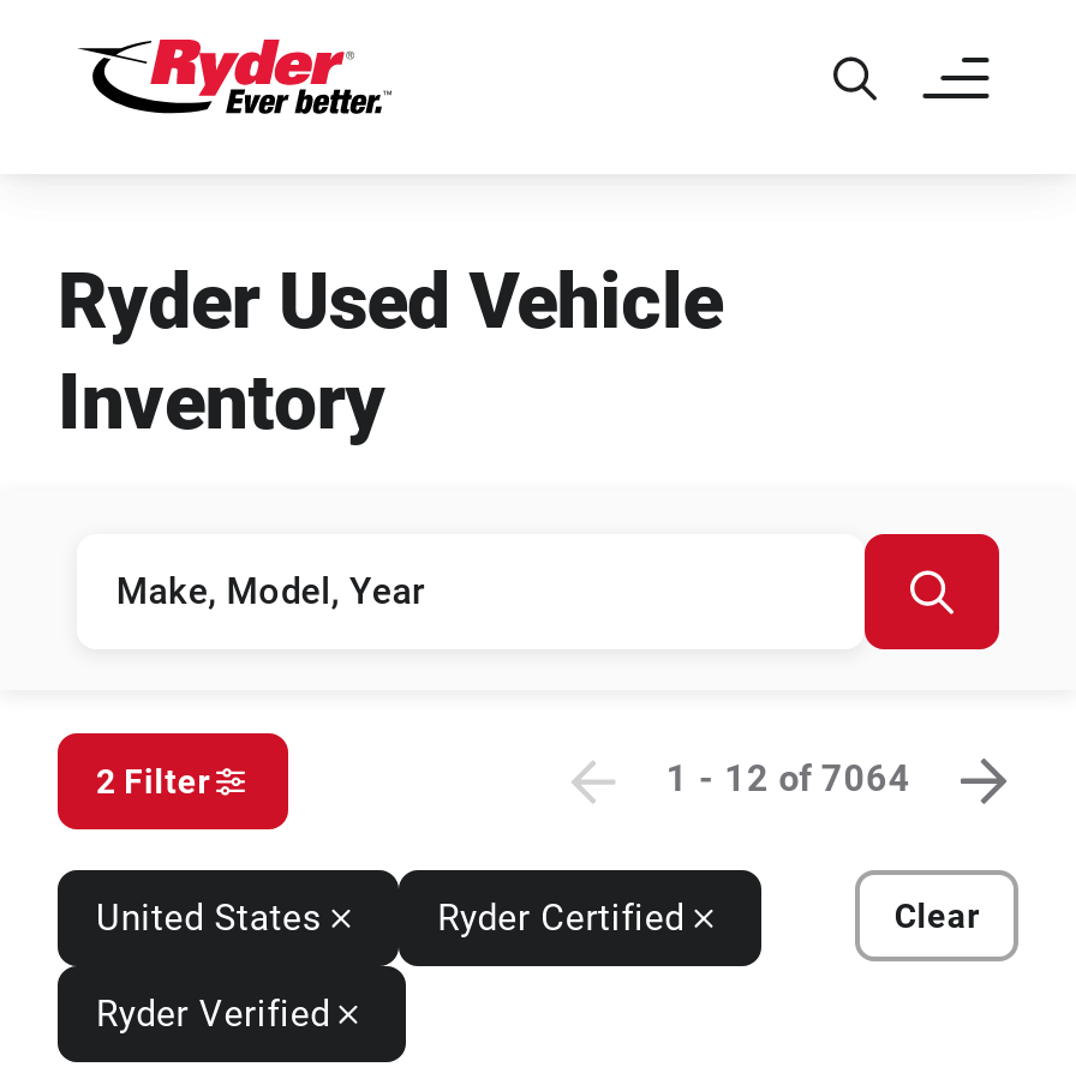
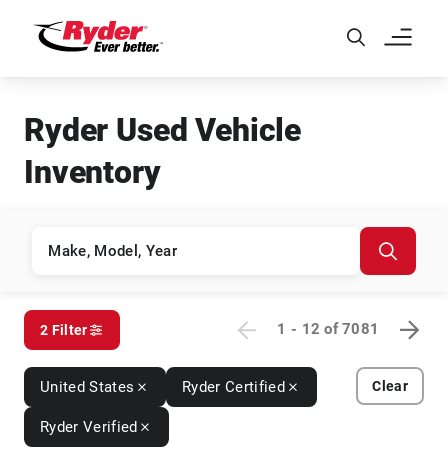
[666,758,911,801] 1 - 12 of 7064 -> [277,320,379,338] 1 - 12 of 7081

